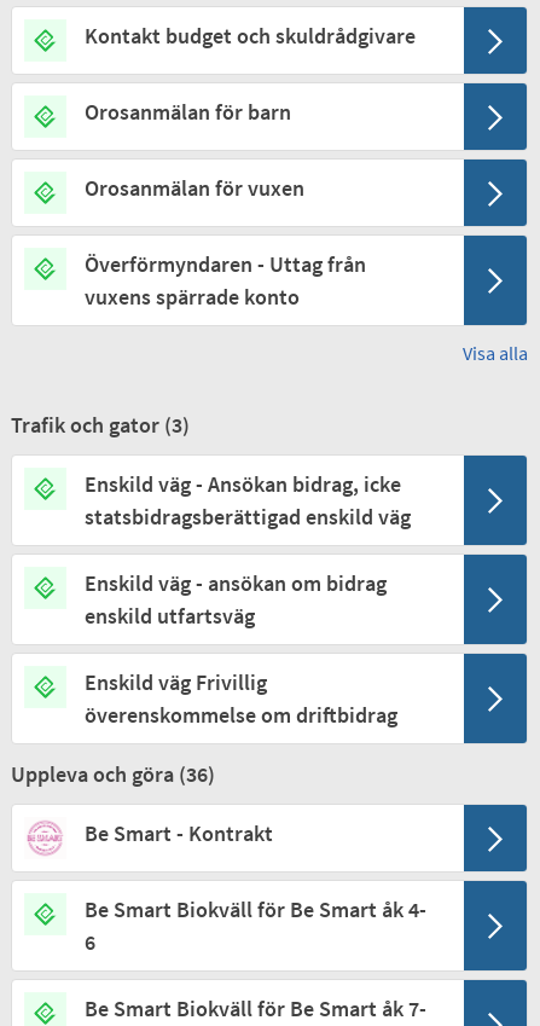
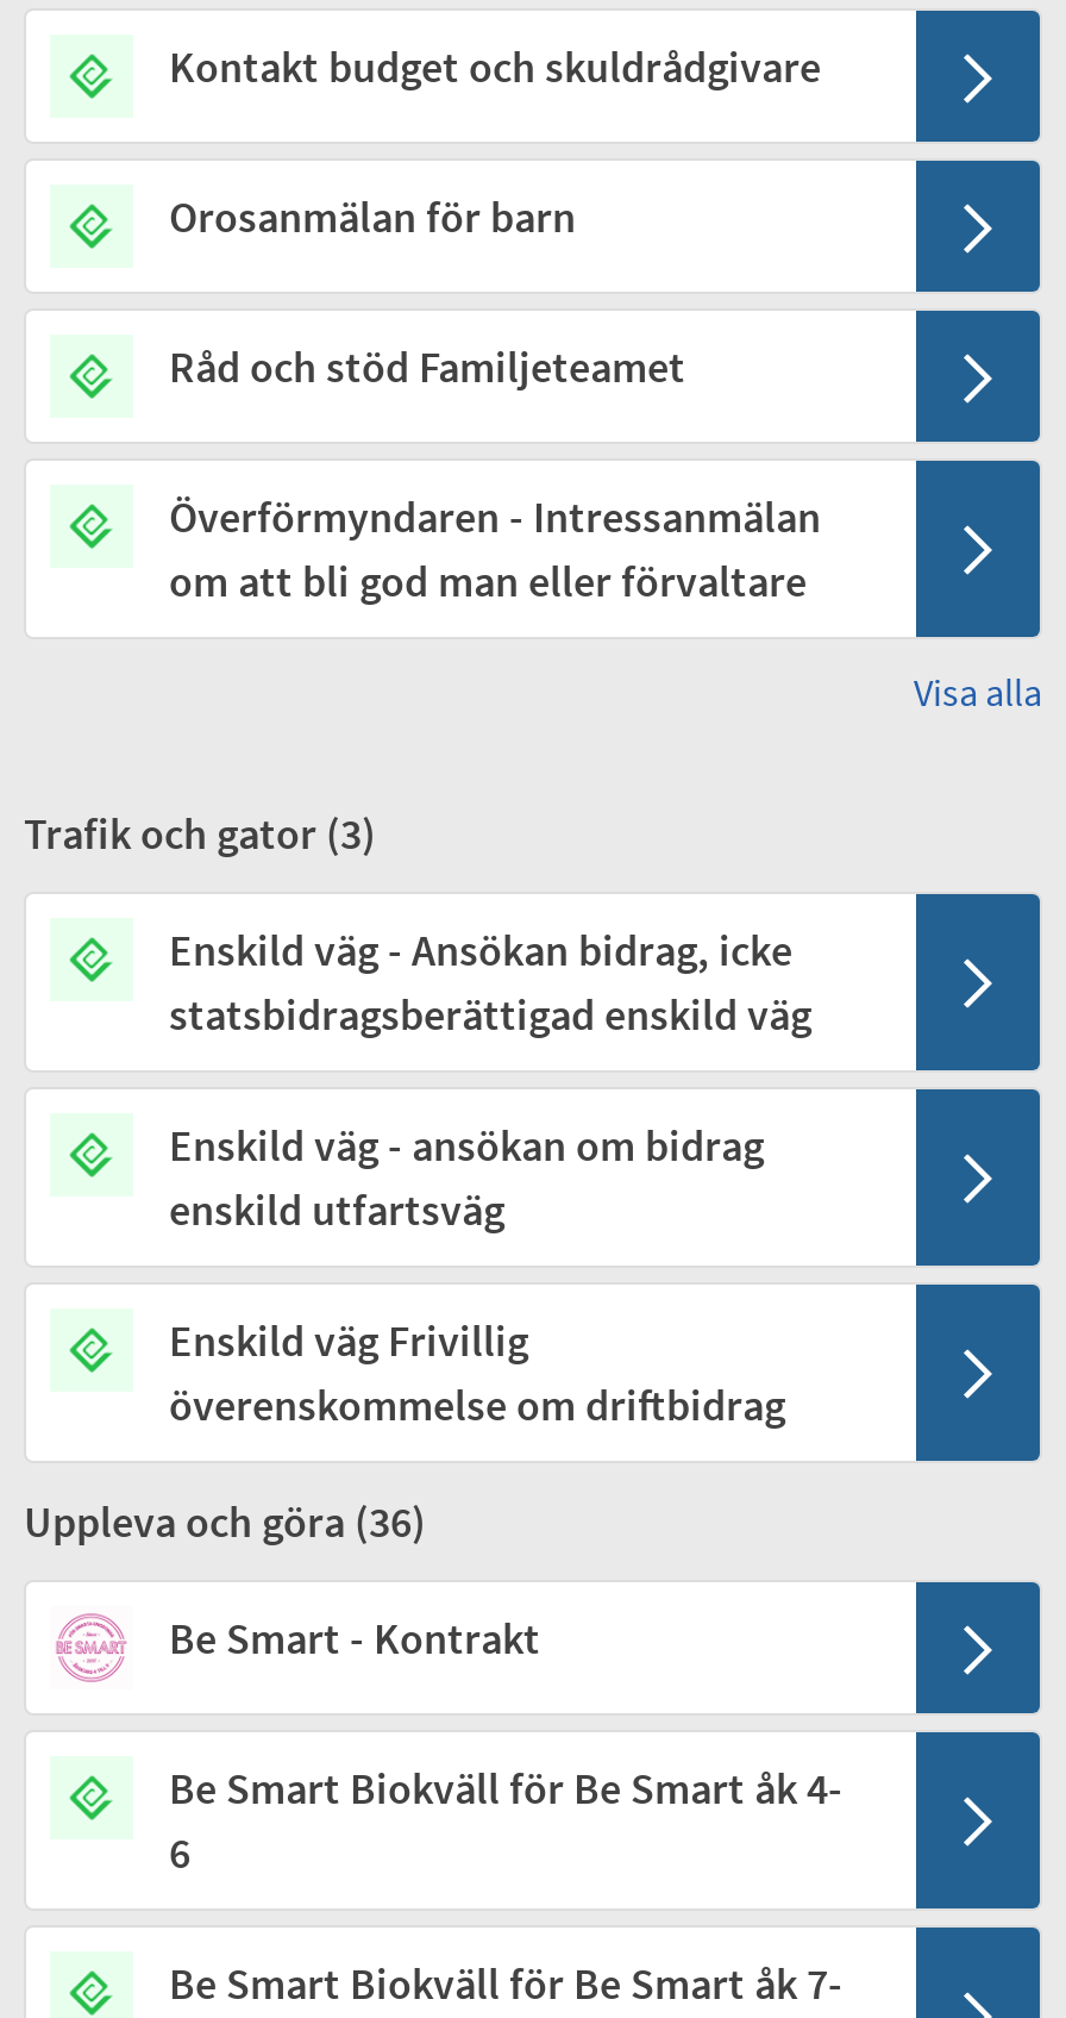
[85,175,304,202] Orosanmälan för vuxen -> [169,340,685,395] Råd och stöd Familjeteamet
[85,251,366,311] Överförmyndaren - Uttag från | vuxens spärrade konto -> [169,490,821,609] Överförmyndaren - Intressanmälan | om att bli god man eller förvaltare

